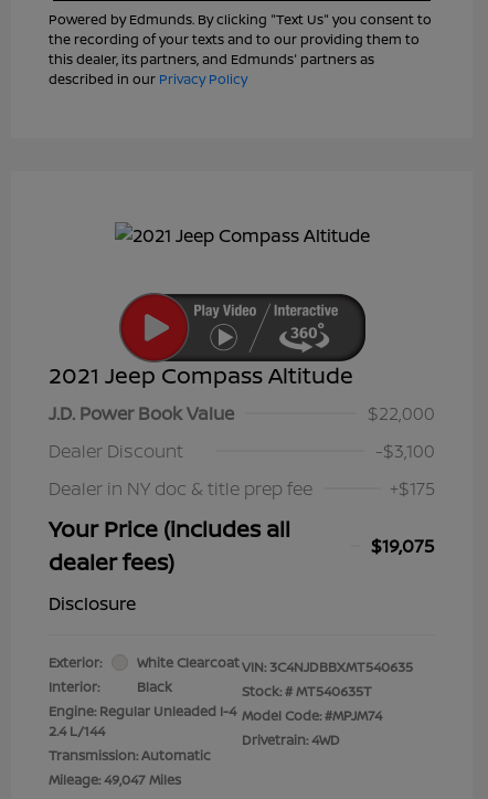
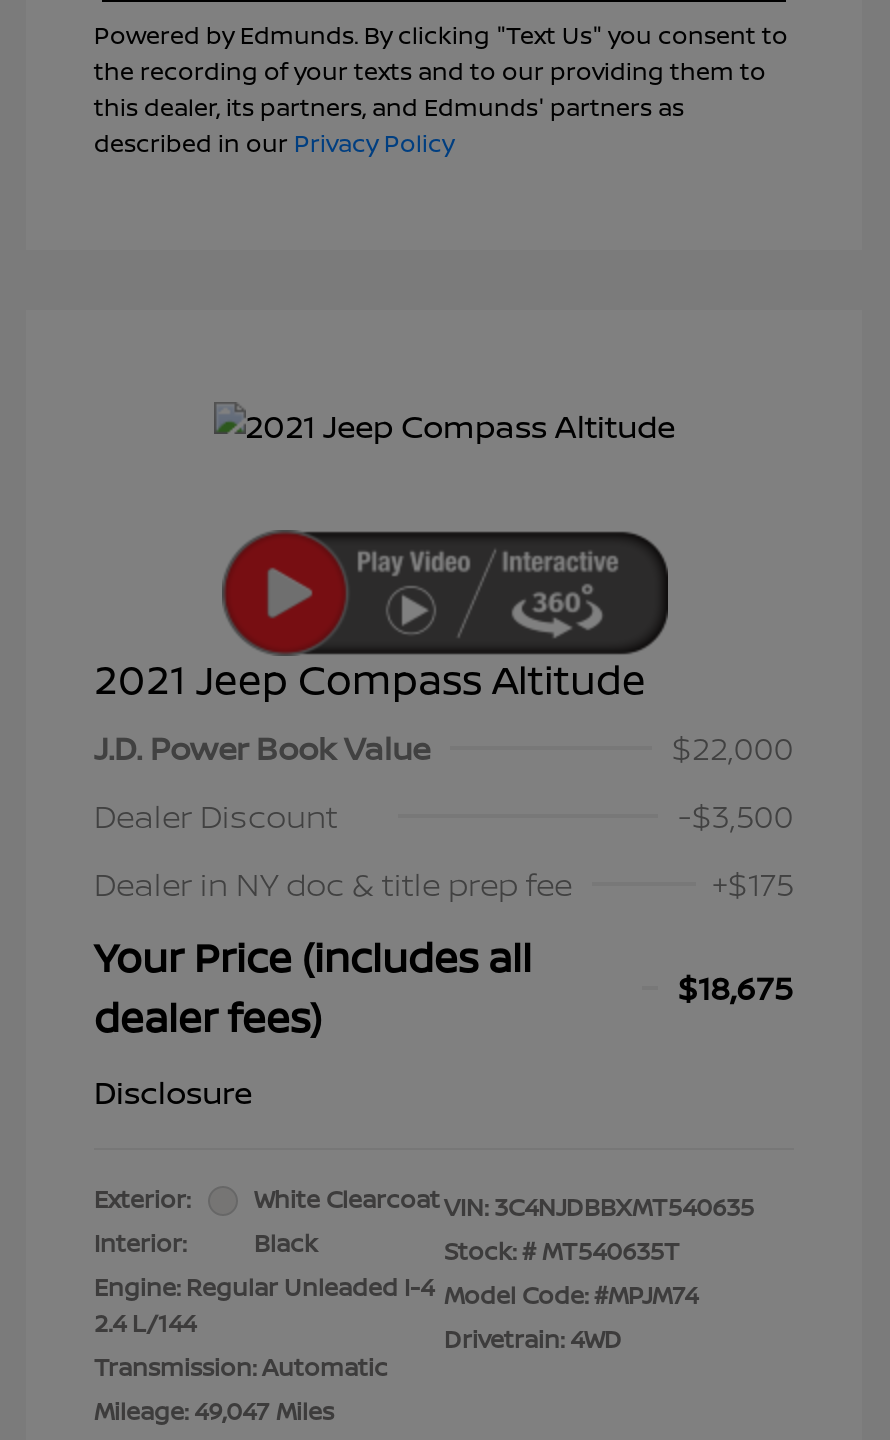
[375,439,435,463] -$3,100 -> [678,794,794,838] -$3,500
[371,534,435,558] $19,075 -> [678,966,794,1010] $18,675

